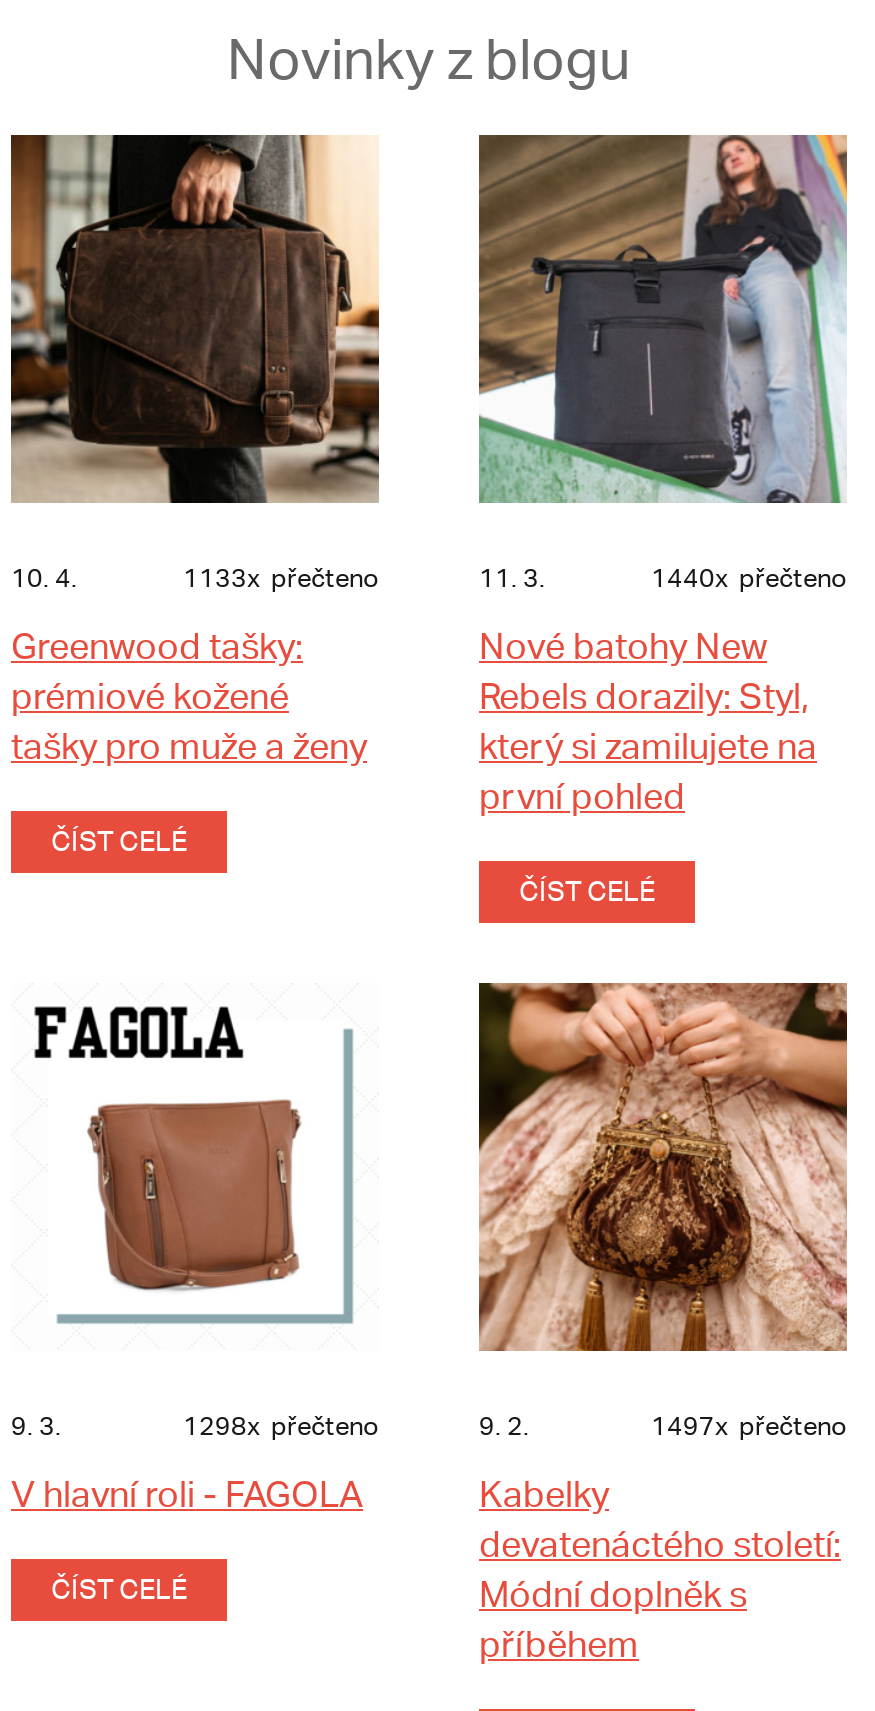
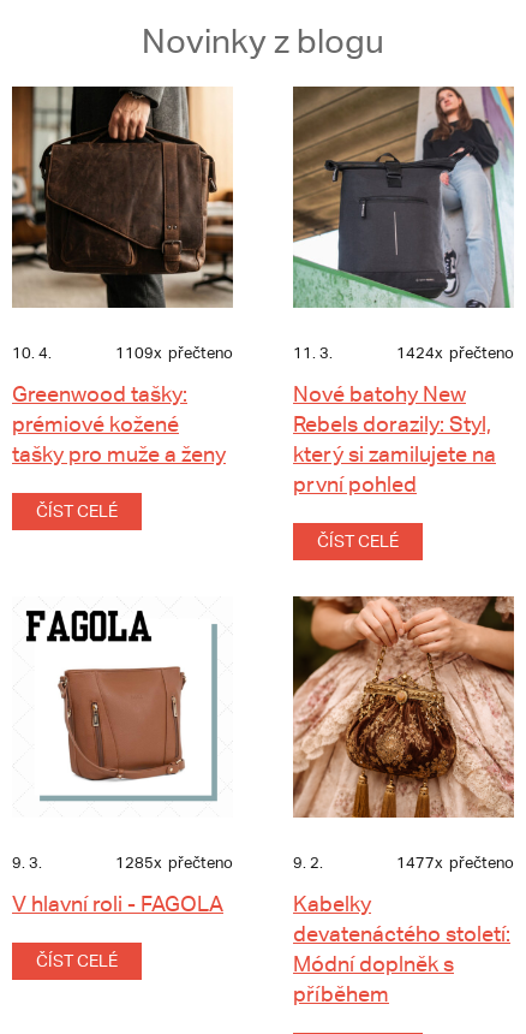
[183,563,379,593] 1133x přečteno -> [115,344,233,362] 1109x přečteno
[651,563,847,593] 1440x přečteno -> [396,344,514,362] 1424x přečteno
[183,1411,379,1441] 1298x přečteno -> [115,854,233,872] 1285x přečteno
[651,1411,847,1441] 1497x přečteno -> [396,854,514,872] 1477x přečteno

